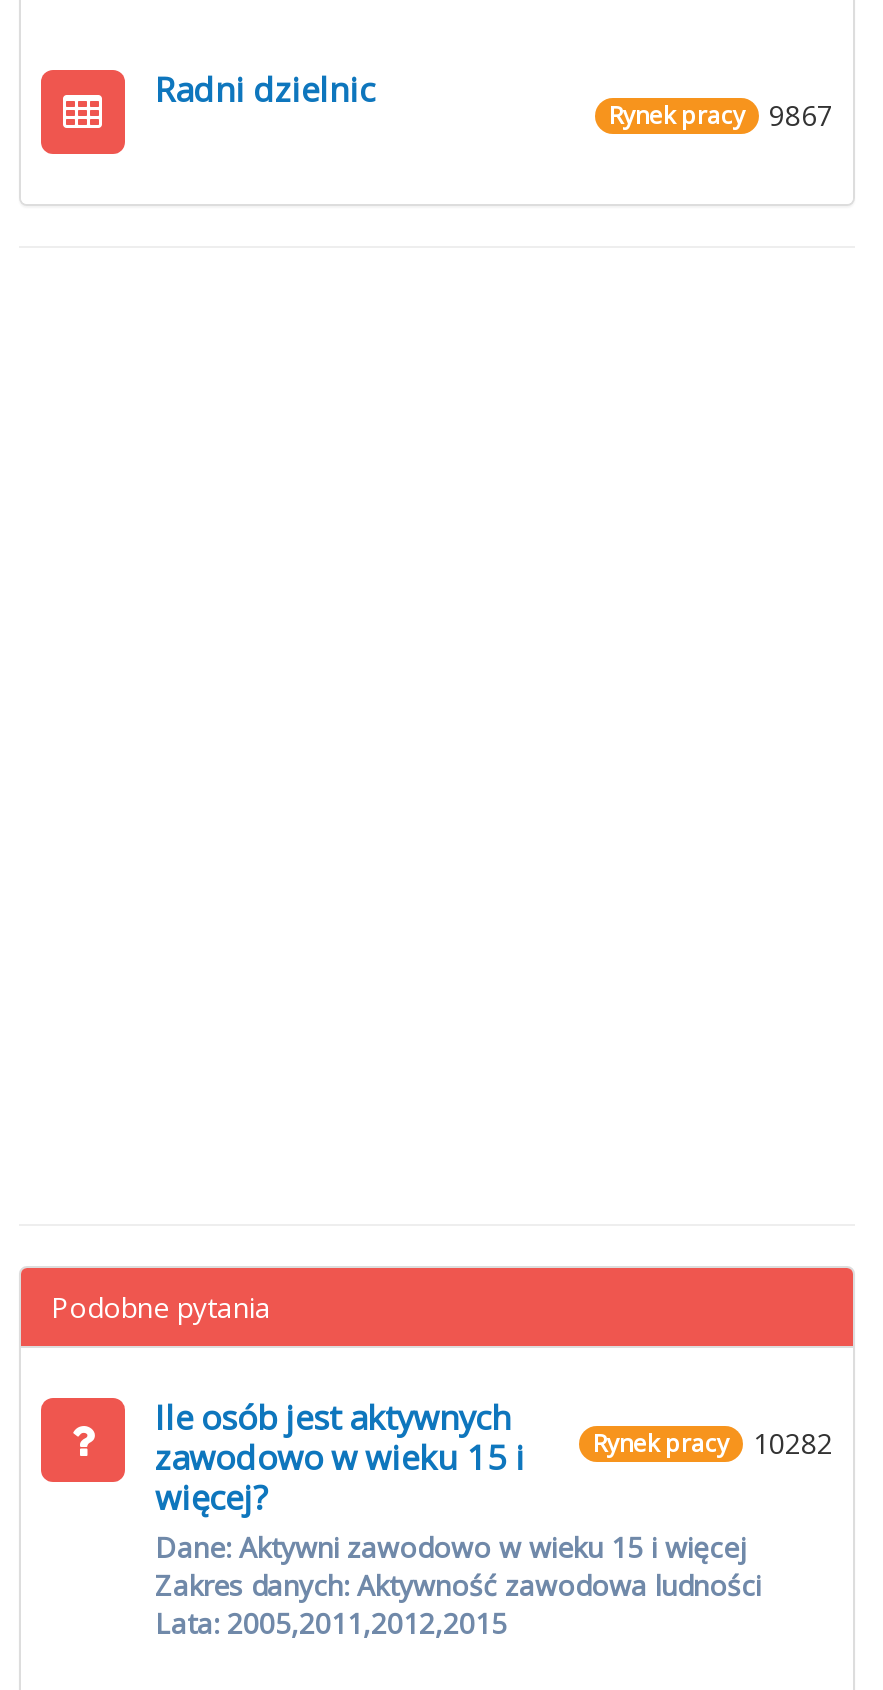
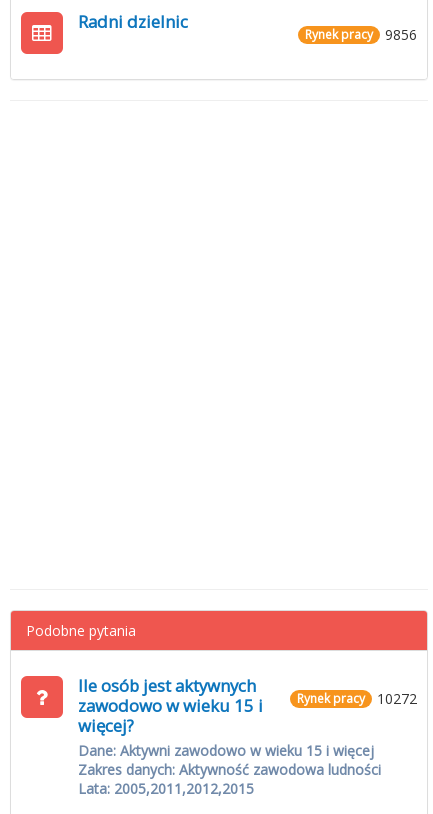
[609,96,833,134] Rynek pracy 9867 -> [305,25,417,44] Rynek pracy 9856
[155,1424,833,1480] zawodowo w wieku 15 i Rynek pracy 10282 -> [78,689,417,717] zawodowo w wieku 15 i Rynek pracy 10272

